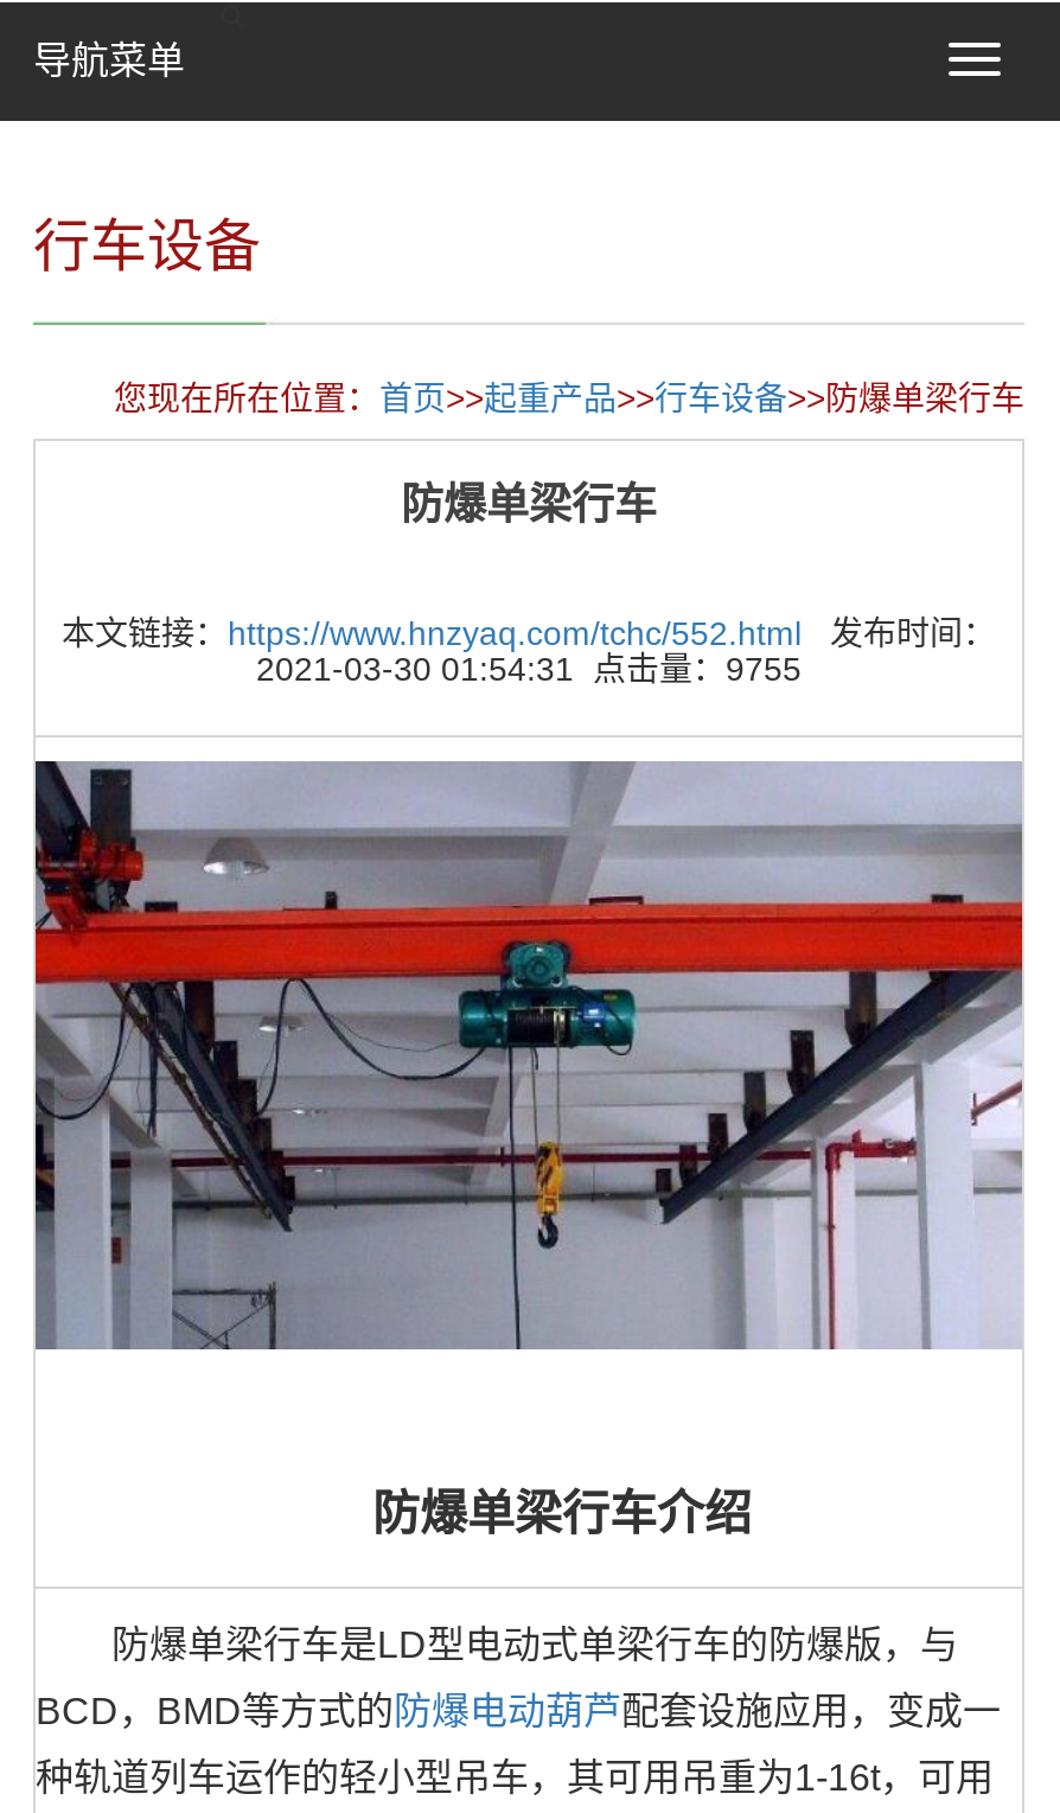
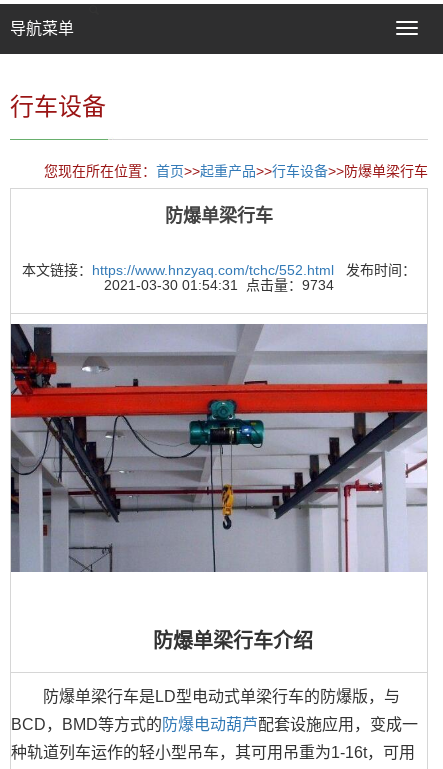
[256,651,802,689] 2021-03-30 01:54:31 点击量：9755 -> [104,277,334,293] 2021-03-30 01:54:31 点击量：9734

